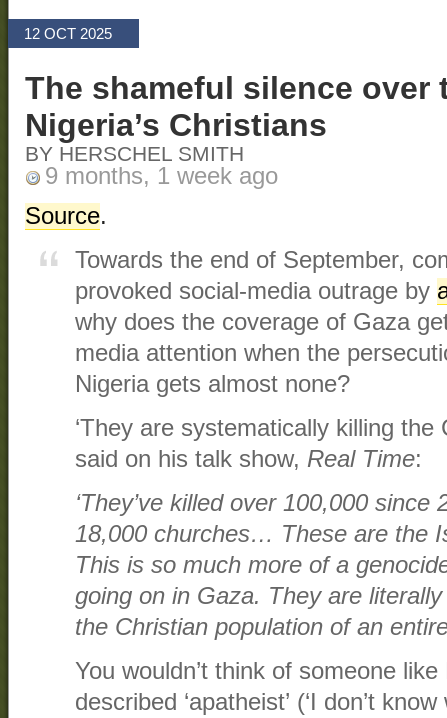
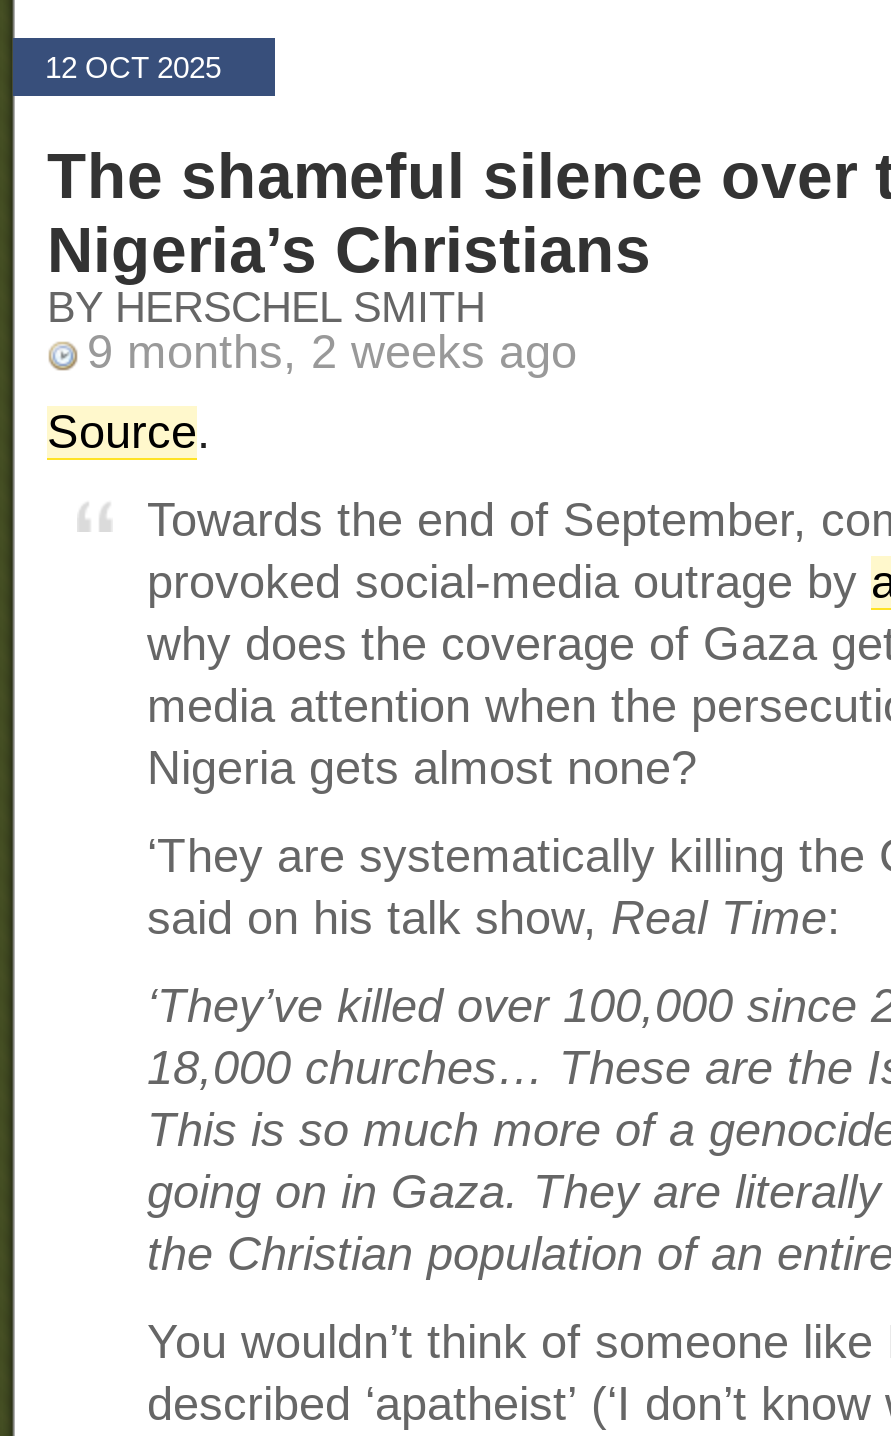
[45,163,278,189] 9 months, 1 week ago -> [87,326,577,378] 9 months, 2 weeks ago

